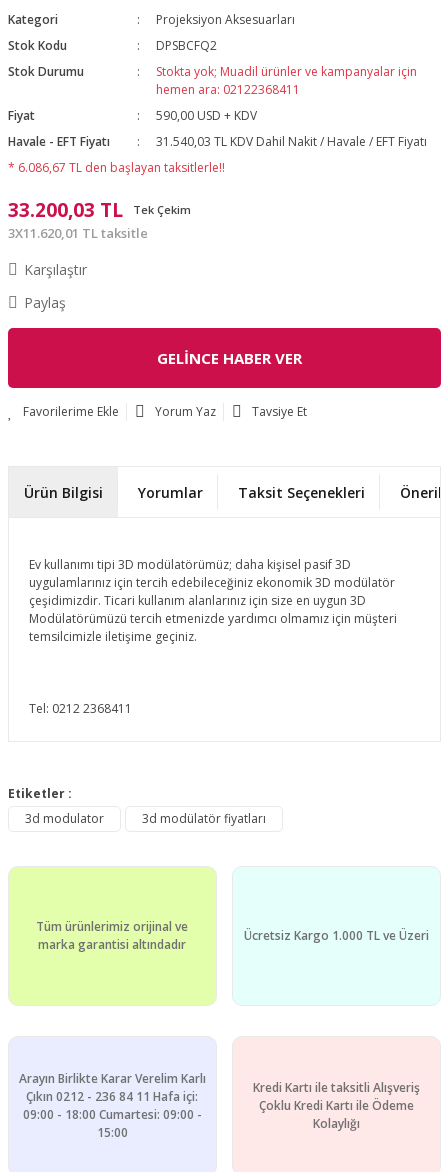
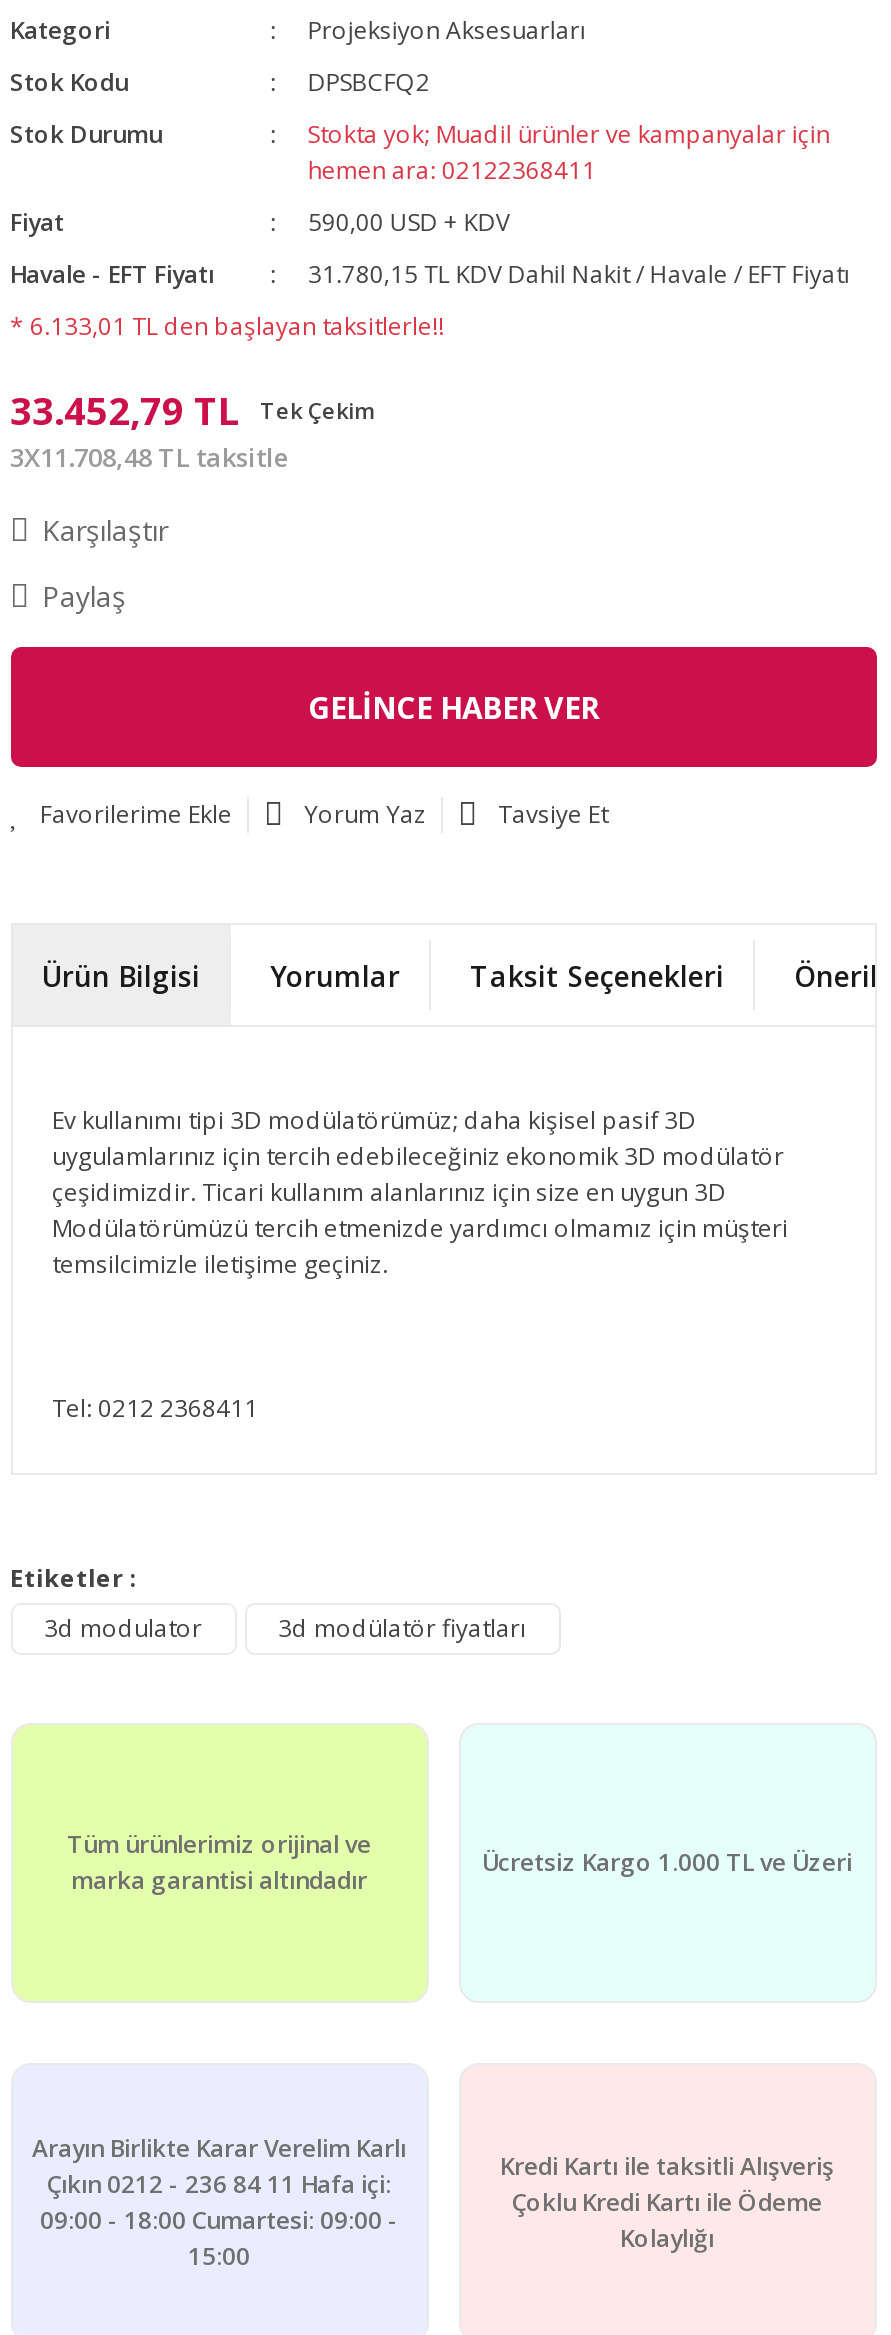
[156,133,427,150] 31.540,03 TL KDV Dahil Nakit / Havale / EFT Fiyatı -> [308,257,850,291] 31.780,15 TL KDV Dahil Nakit / Havale / EFT Fiyatı
[7,159,224,176] * 6.086,67 TL den başlayan taksitlerle!! -> [10,309,444,343] * 6.133,01 TL den başlayan taksitlerle!!
[7,197,190,223] 33.200,03 TL Tek Çekim -> [10,385,376,437] 33.452,79 TL Tek Çekim
[7,224,147,242] 3X11.620,01 TL taksitle -> [10,439,290,475] 3X11.708,48 TL taksitle

